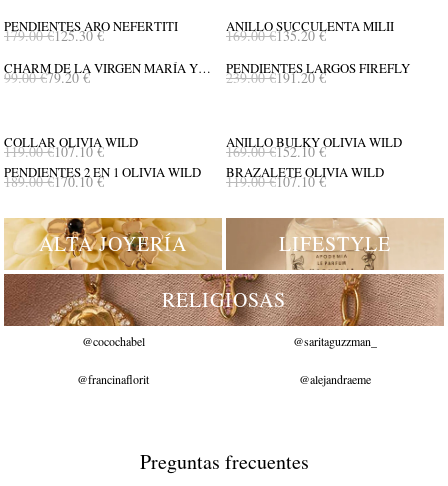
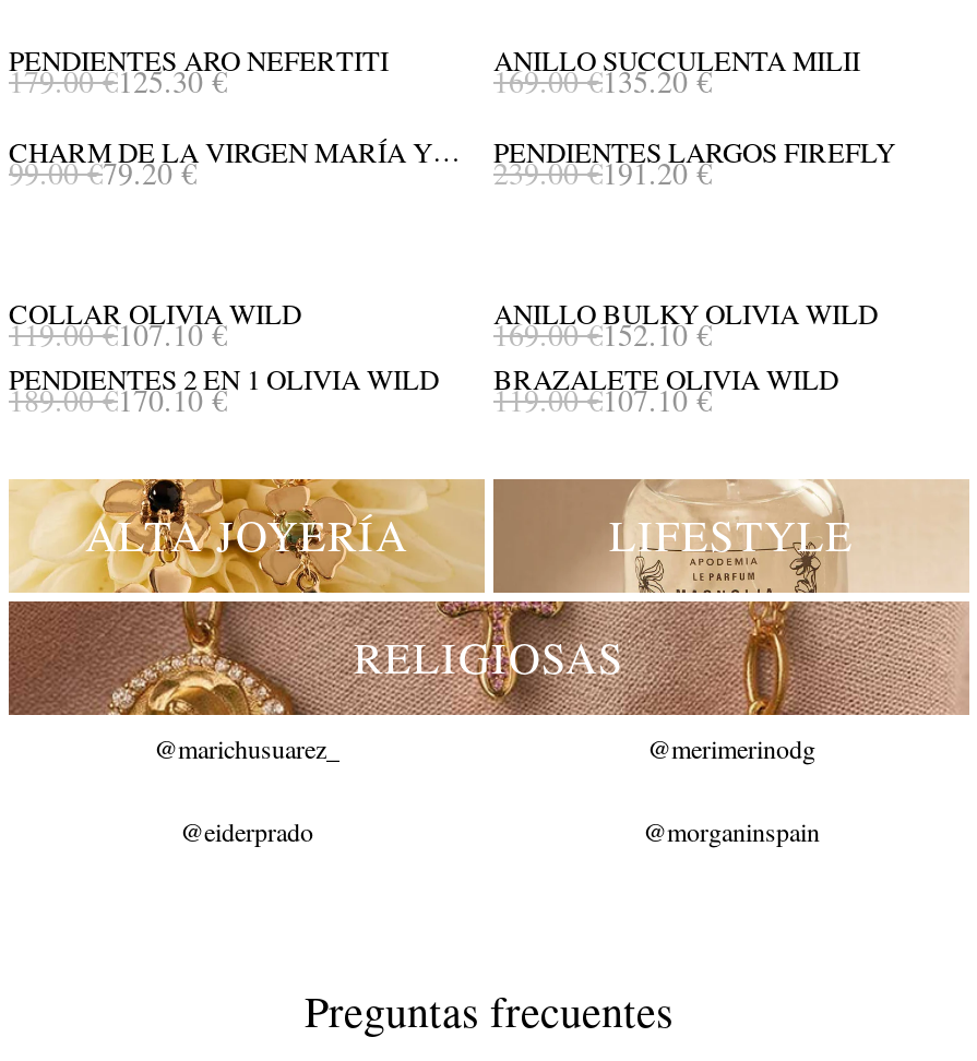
[81,333,377,349] @cocochabel | @saritaguzzman_ -> [154,729,815,764] @marichusuarez_ | @merimerinodg
[77,371,371,387] @francinaflorit | @alejandraeme -> [180,812,820,847] @eiderprado | @morganinspain

